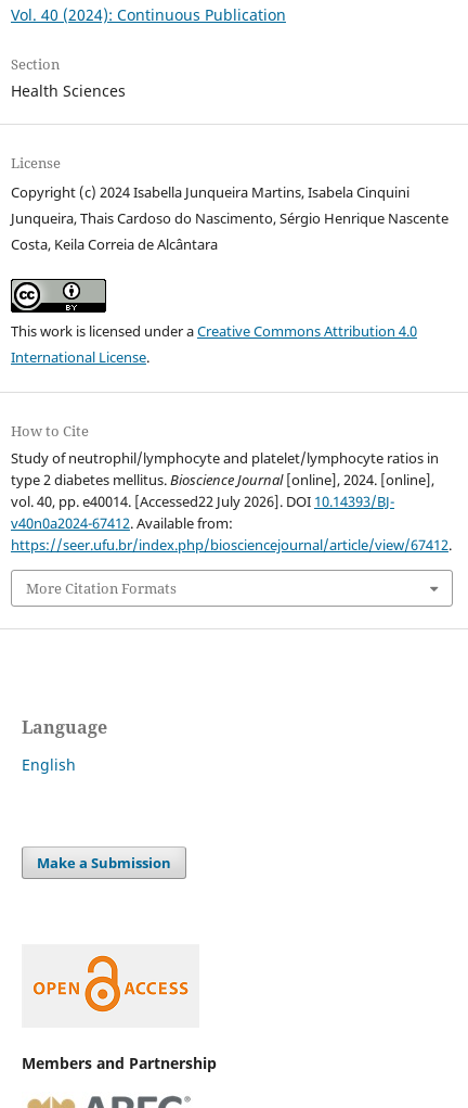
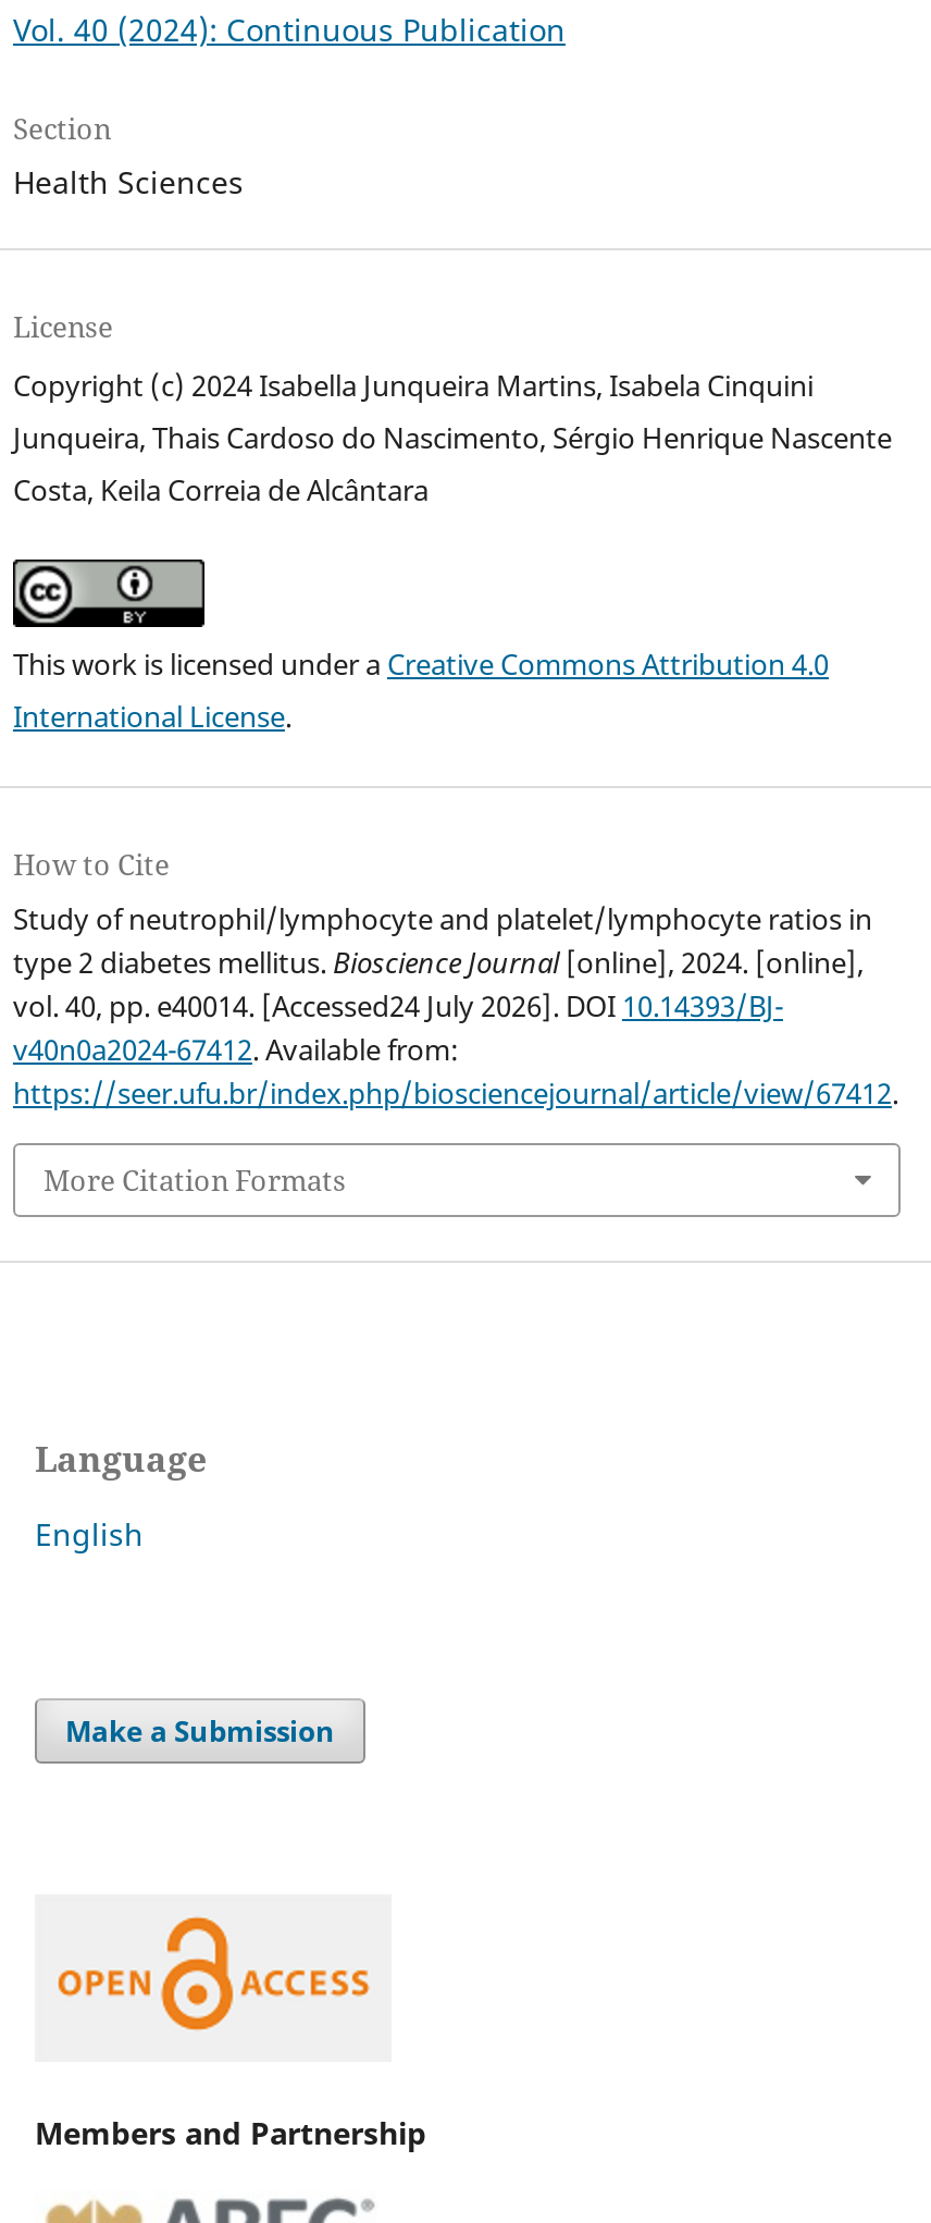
[11,491,394,511] vol. 40, pp. e40014. [Accessed22 July 2026]. DOI 10.14393/BJ- -> [13,986,783,1025] vol. 40, pp. e40014. [Accessed24 July 2026]. DOI 10.14393/BJ-

